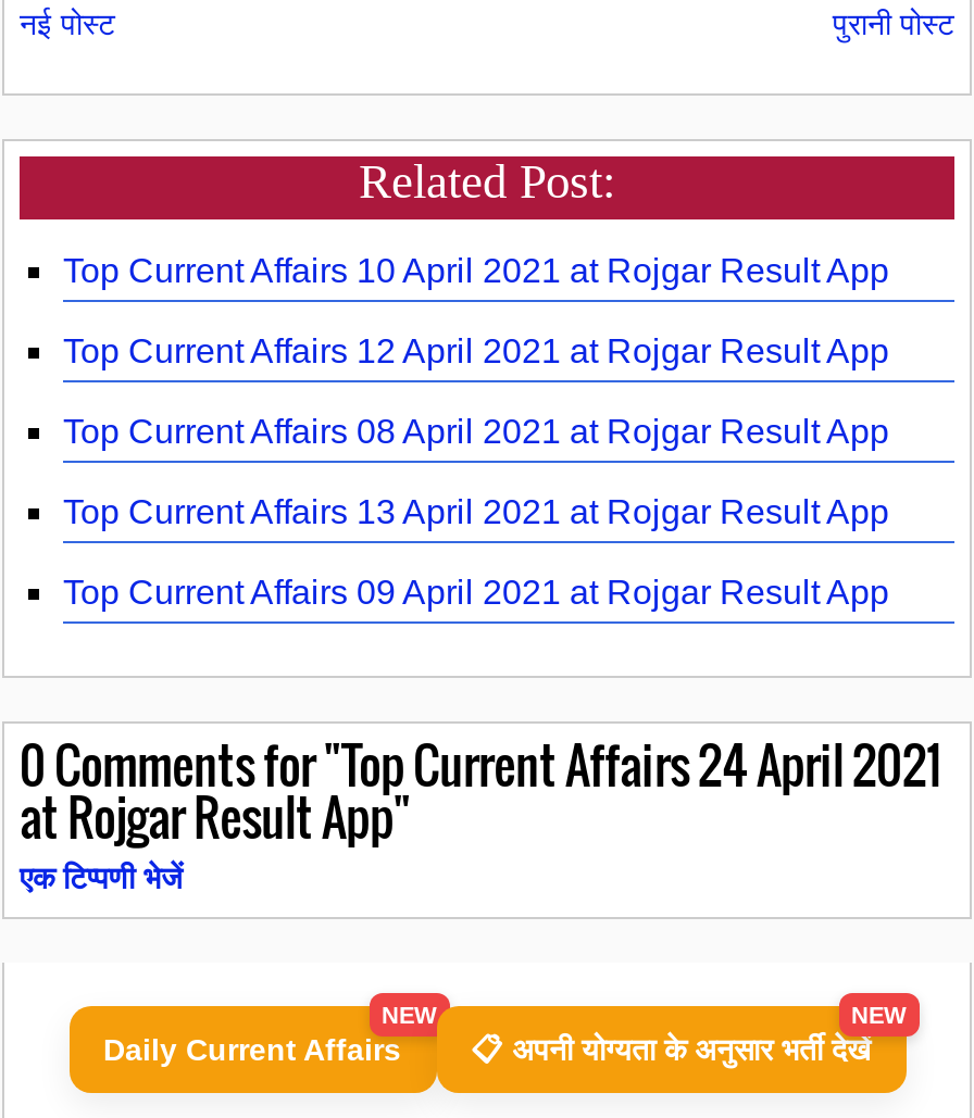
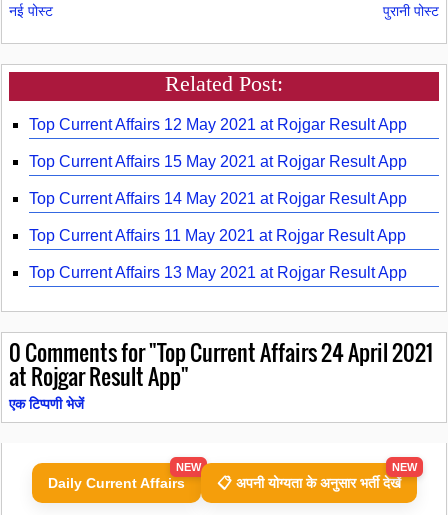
[63,253,889,290] Top Current Affairs 10 April 2021 at Rojgar Result App -> [29,116,407,133] Top Current Affairs 12 May 2021 at Rojgar Result App
[63,334,889,370] Top Current Affairs 12 April 2021 at Rojgar Result App -> [29,153,407,170] Top Current Affairs 15 May 2021 at Rojgar Result App
[63,414,889,451] Top Current Affairs 08 April 2021 at Rojgar Result App -> [29,190,407,207] Top Current Affairs 14 May 2021 at Rojgar Result App
[63,494,889,531] Top Current Affairs 13 April 2021 at Rojgar Result App -> [29,227,406,244] Top Current Affairs 11 May 2021 at Rojgar Result App
[63,575,889,612] Top Current Affairs 09 April 2021 at Rojgar Result App -> [29,264,407,281] Top Current Affairs 13 May 2021 at Rojgar Result App

